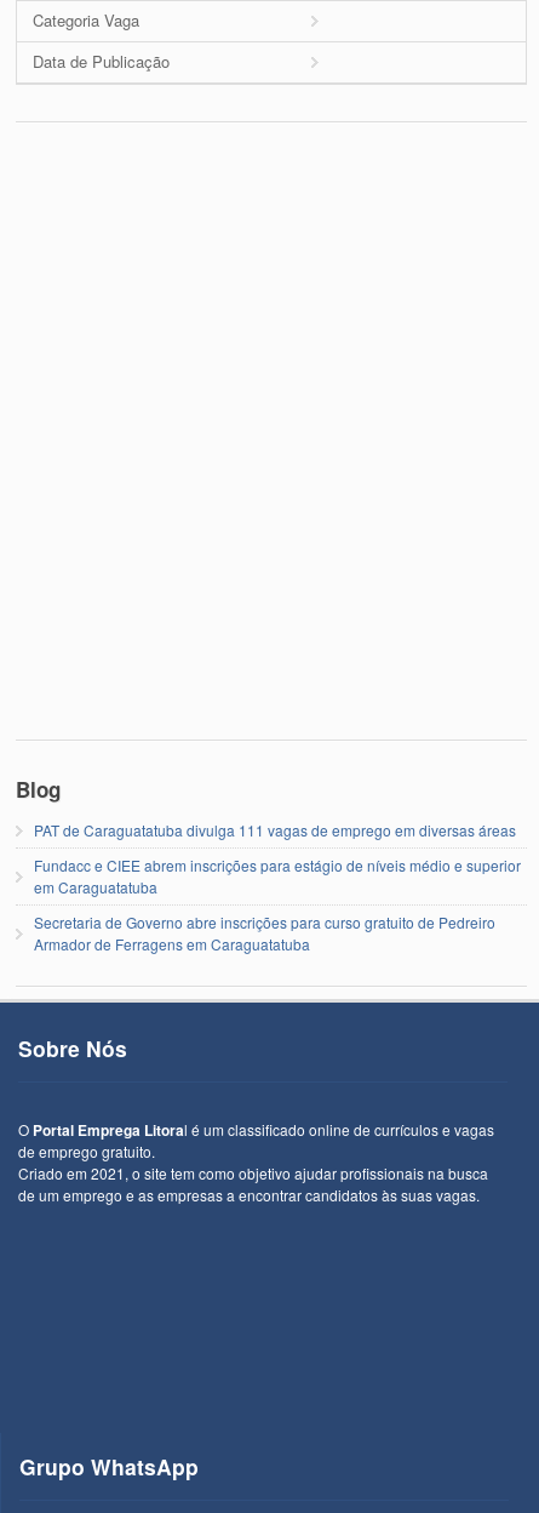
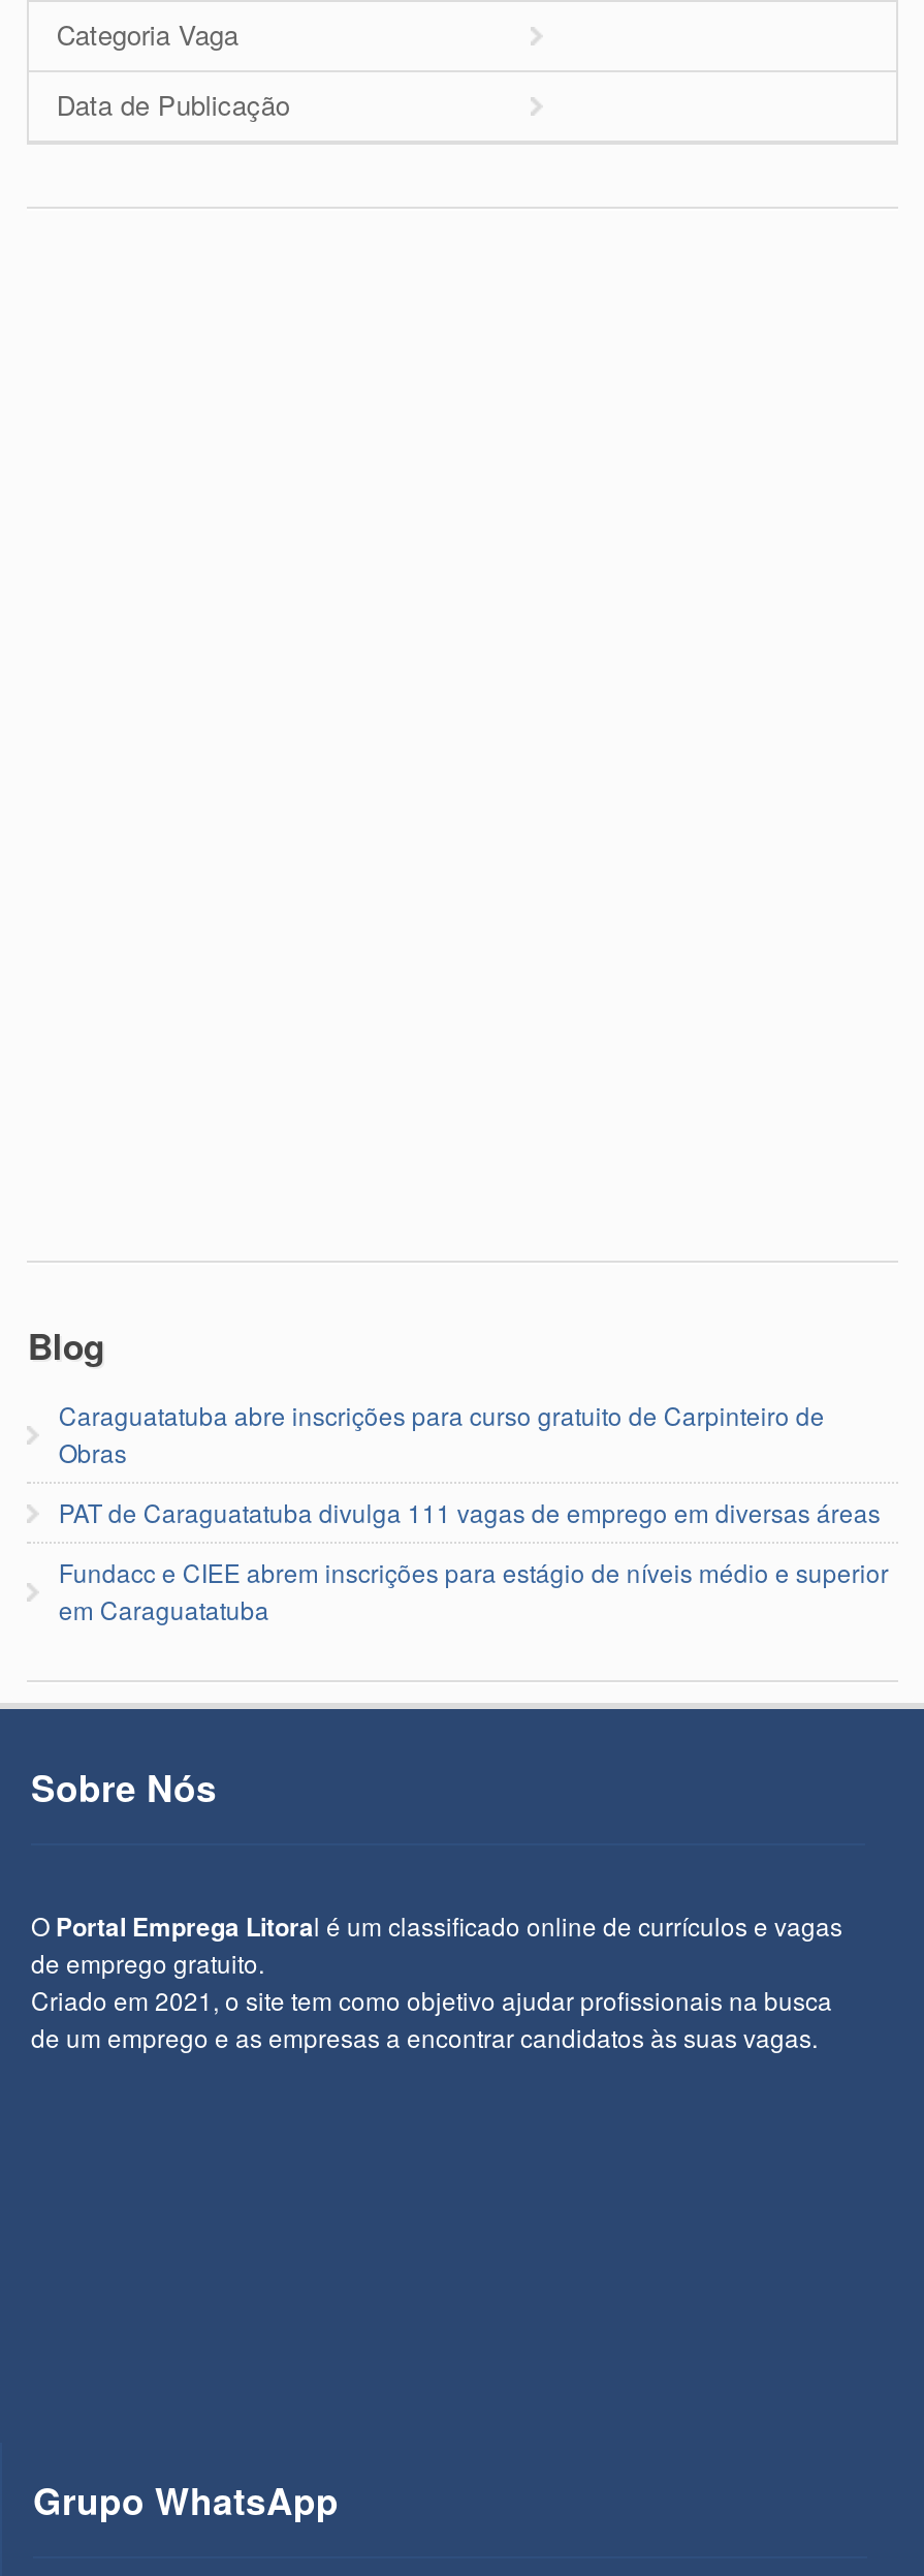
none -> [59,1397,825,1469] Caraguatatuba abre inscrições para curso gratuito de Carpinteiro de | Obras
moved [34,820,521,897] -> [59,1494,889,1626]: PAT de Caraguatatuba divulga 111 vagas de emprego em diversas áreas | Fundacc e CIEE abrem inscrições para estágio de níveis médio e superior | em Caraguatatuba
[34,912,496,954] Secretaria de Governo abre inscrições para curso gratuito de Pedreiro | Armador de Ferragens em Caraguatatuba -> none

